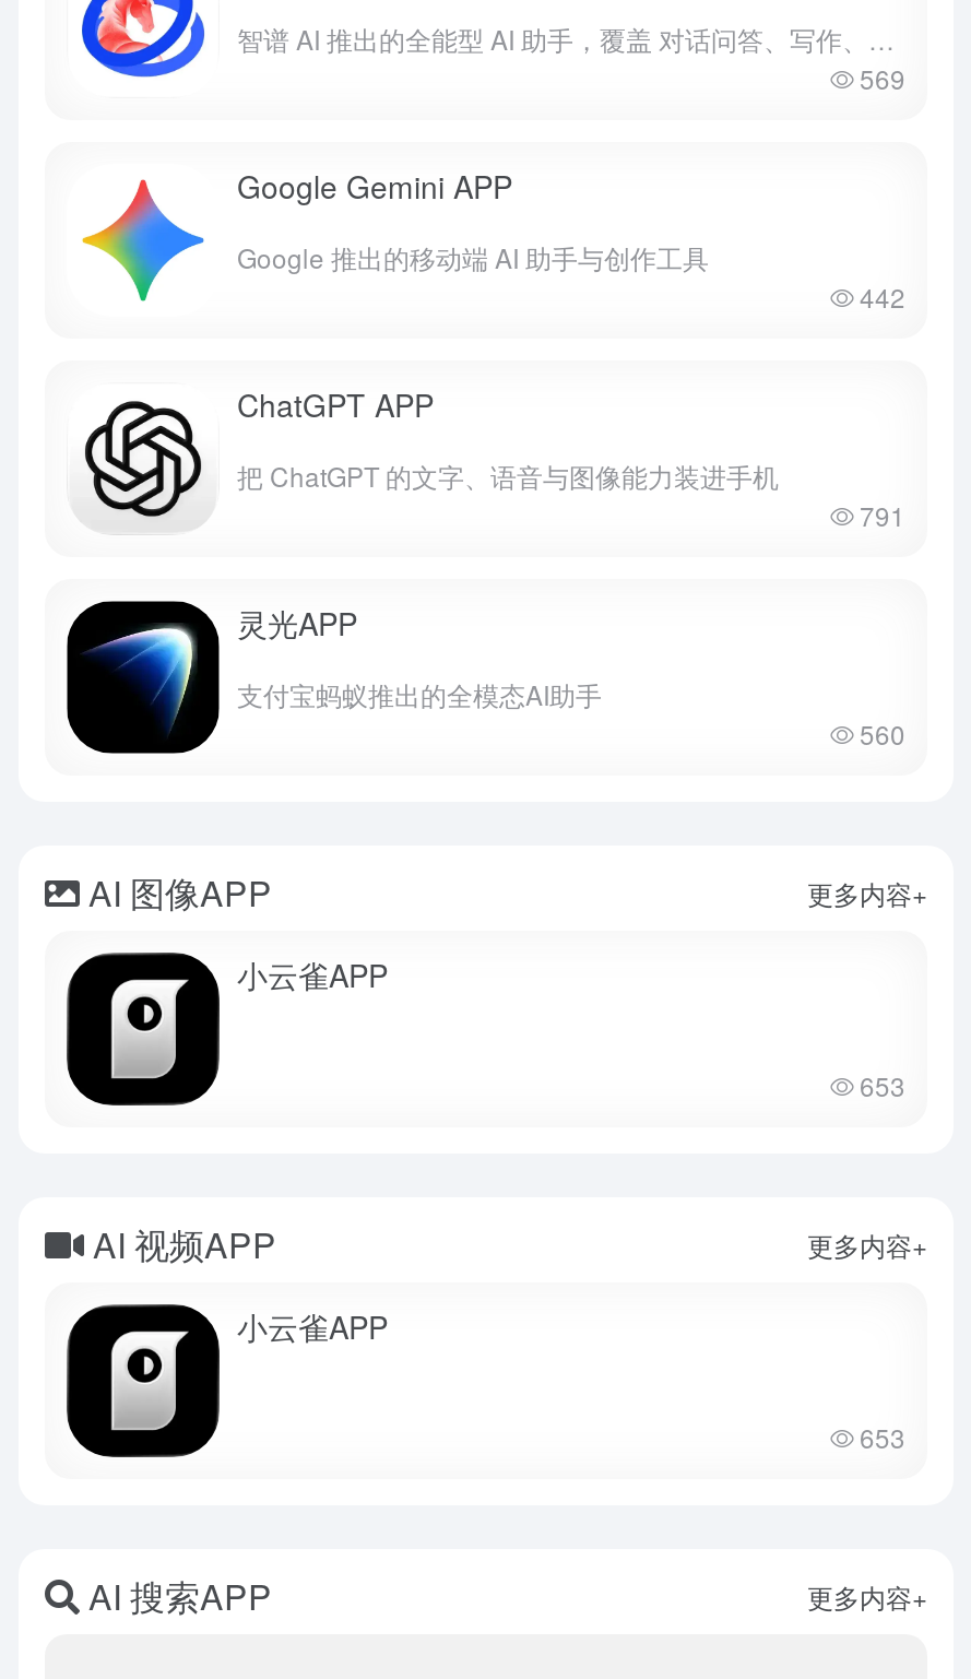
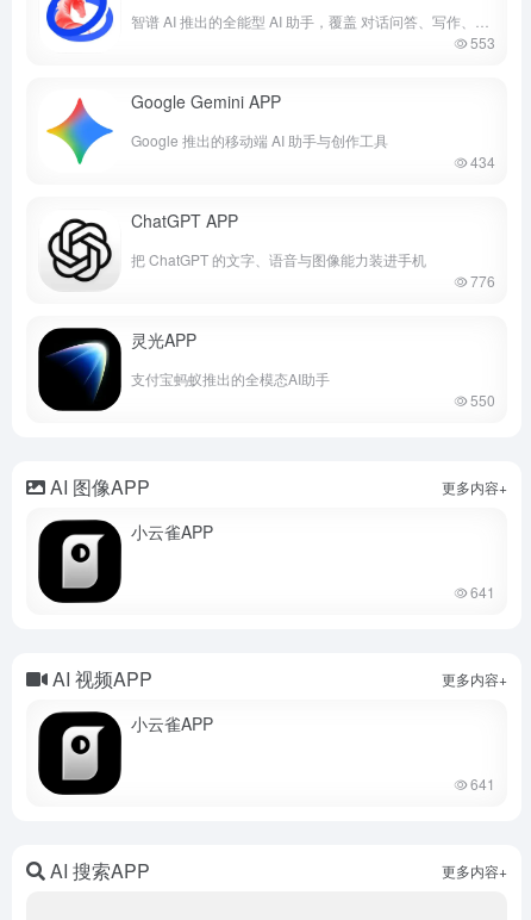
[860,59,905,96] 569 -> [470,32,495,52] 553
[860,277,905,315] 442 -> [470,151,495,172] 434
[860,496,905,533] 791 -> [470,271,495,291] 776
[860,714,905,752] 560 -> [470,390,495,410] 550
[860,1066,905,1103] 653 -> [470,582,495,602] 641
[860,1418,905,1455] 653 -> [470,773,495,794] 641

